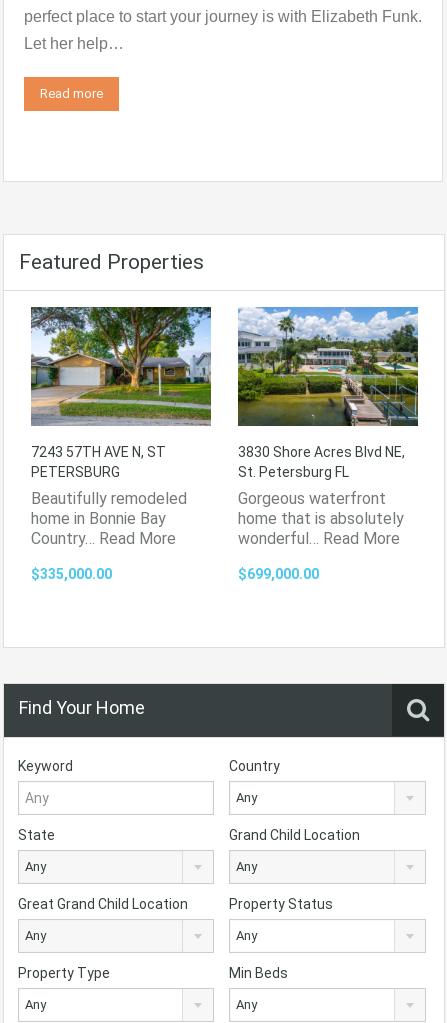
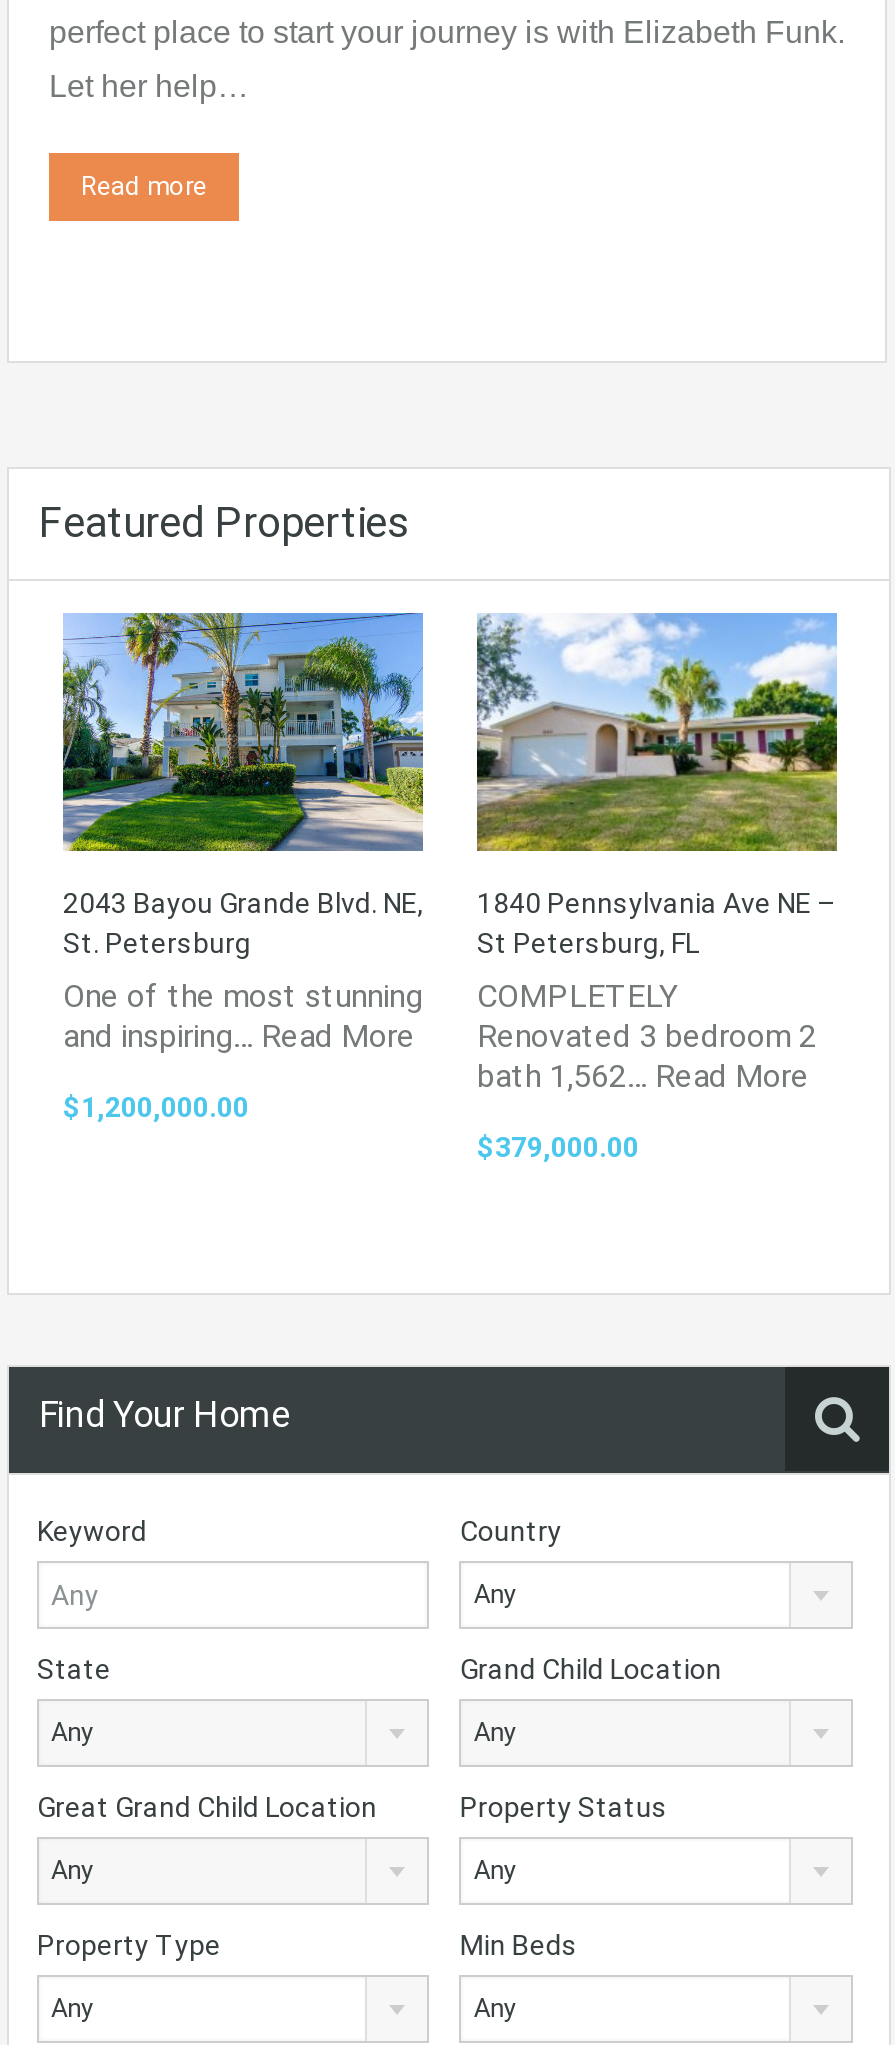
[30,306,212,479] [image] | 7243 57TH AVE N, ST | PETERSBURG -> [61,611,425,959] [image] | 2043 Bayou Grande Blvd. NE, | St. Petersburg
[237,306,419,479] [image] | 3830 Shore Acres Blvd NE, | St. Petersburg FL -> [475,613,839,958] [image] | 1840 Pennsylvania Ave NE – | St Petersburg, FL
[31,488,187,547] Beautifully remodeled | home in Bonnie Bay | Country… Read More -> [63,977,423,1055] One of the most stunning | and inspiring… Read More
[238,488,404,547] Gorgeous waterfront | home that is absolutely | wonderful… Read More -> [477,976,817,1094] COMPLETELY | Renovated 3 bedroom 2 | bath 1,562… Read More
[31,565,112,581] $335,000.00 -> [63,1091,249,1123] $1,200,000.00
[238,565,319,581] $699,000.00 -> [477,1130,639,1162] $379,000.00

